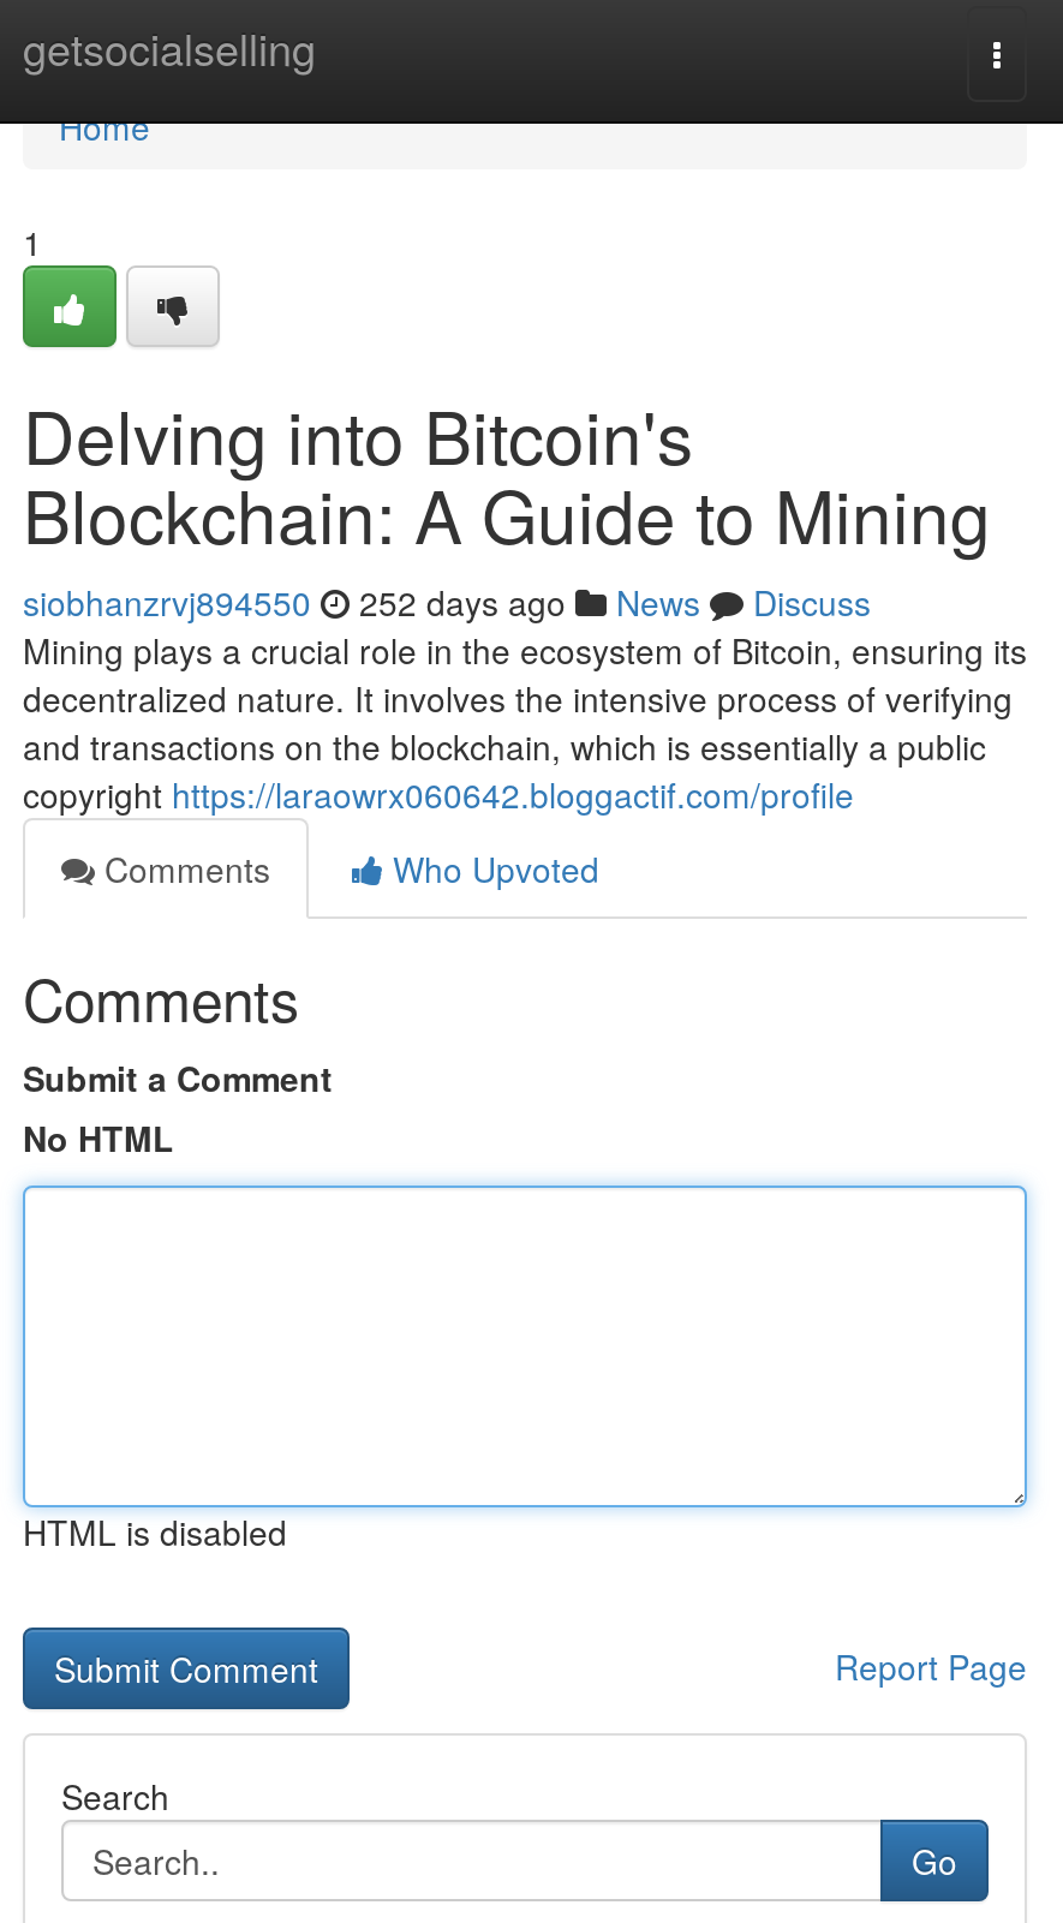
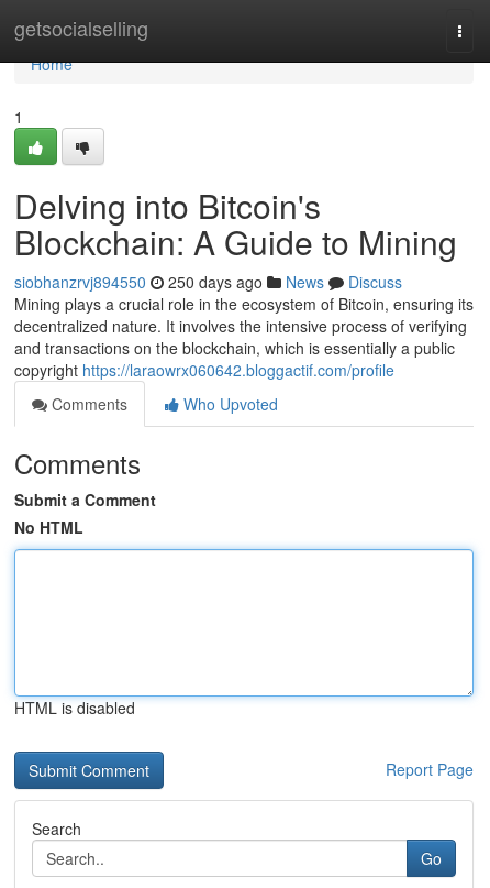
[23,578,871,626] siobhanzrvj894550 252 days ago News Discuss -> [14,271,402,293] siobhanzrvj894550 250 days ago News Discuss

